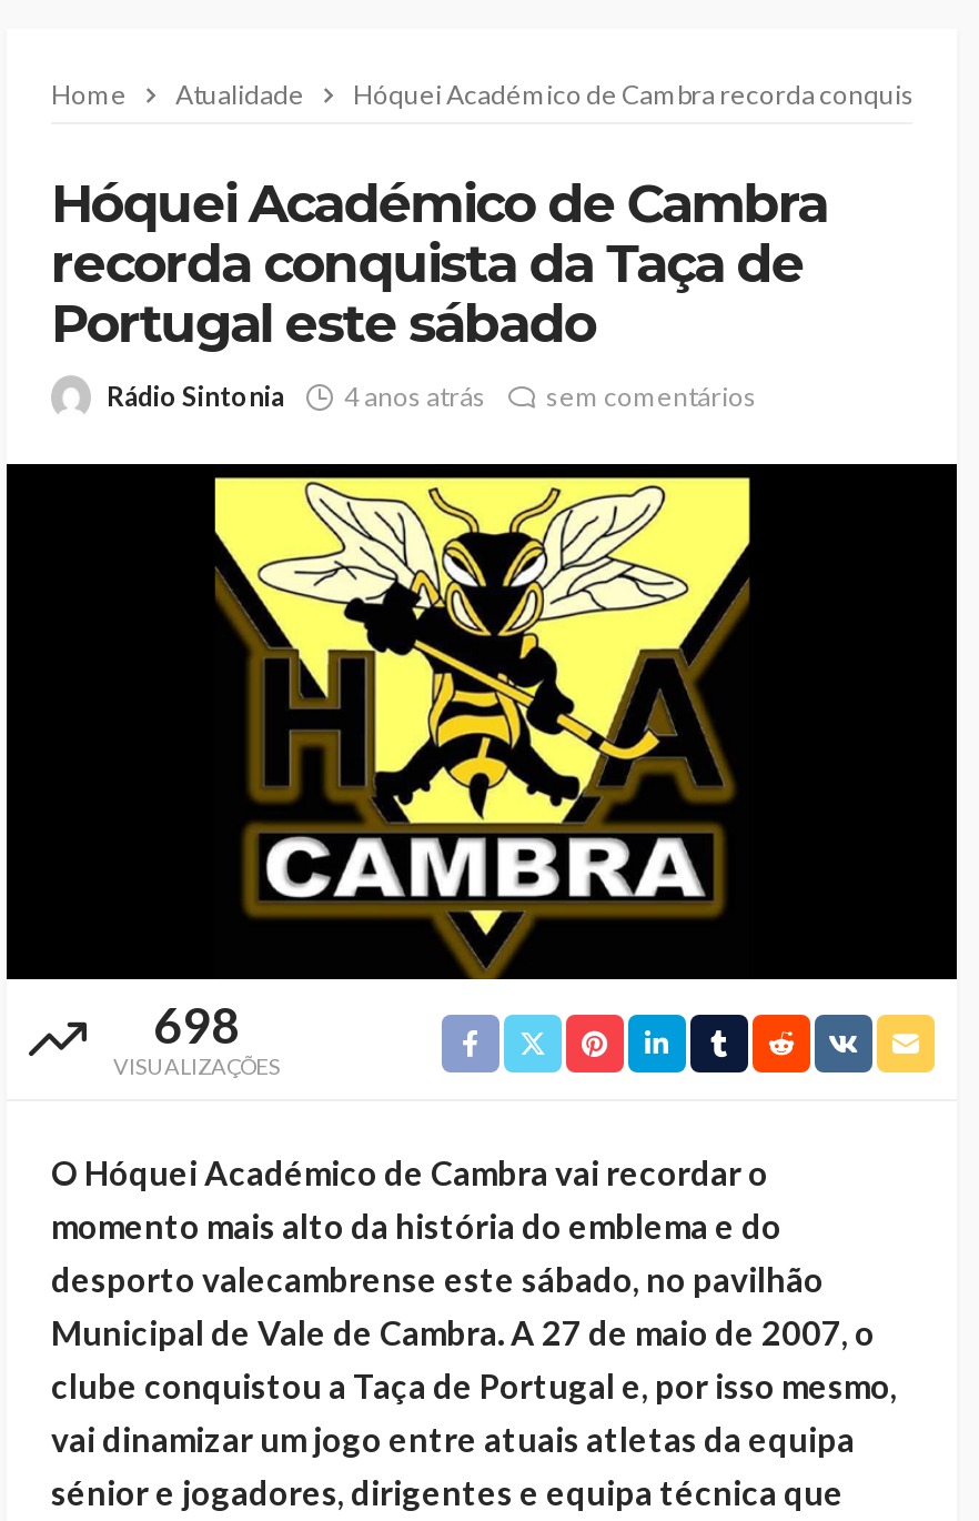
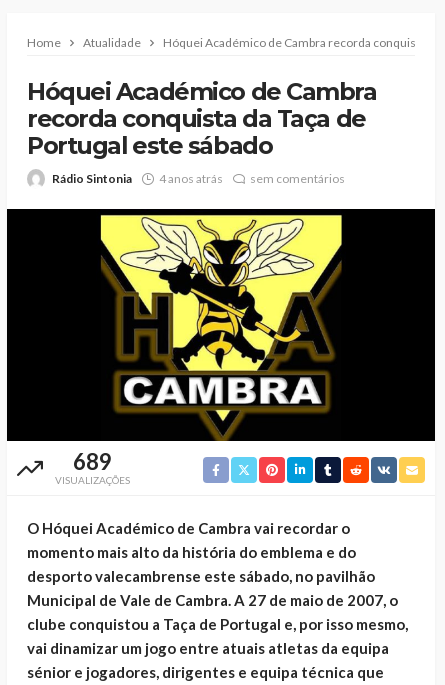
[153,995,240,1054] 698 -> [73,448,112,475] 689

